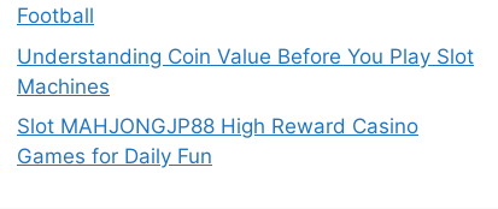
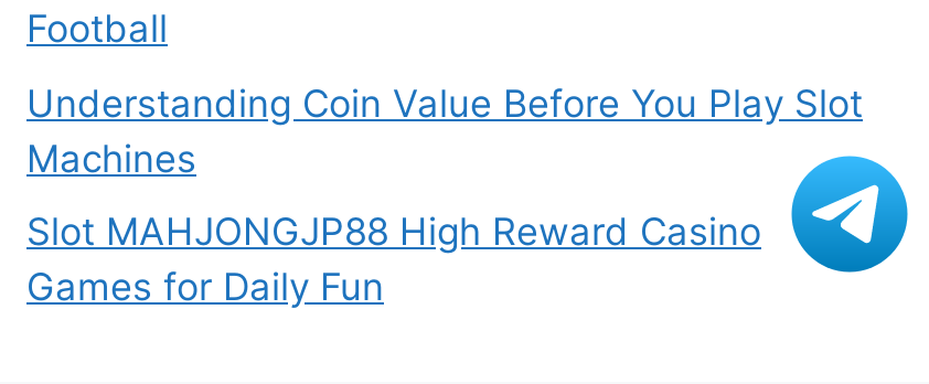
none -> [790,154,909,276] [image]

